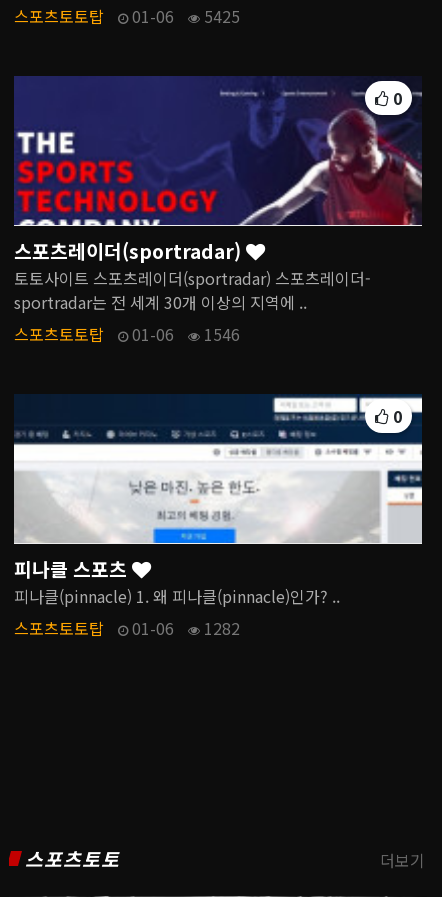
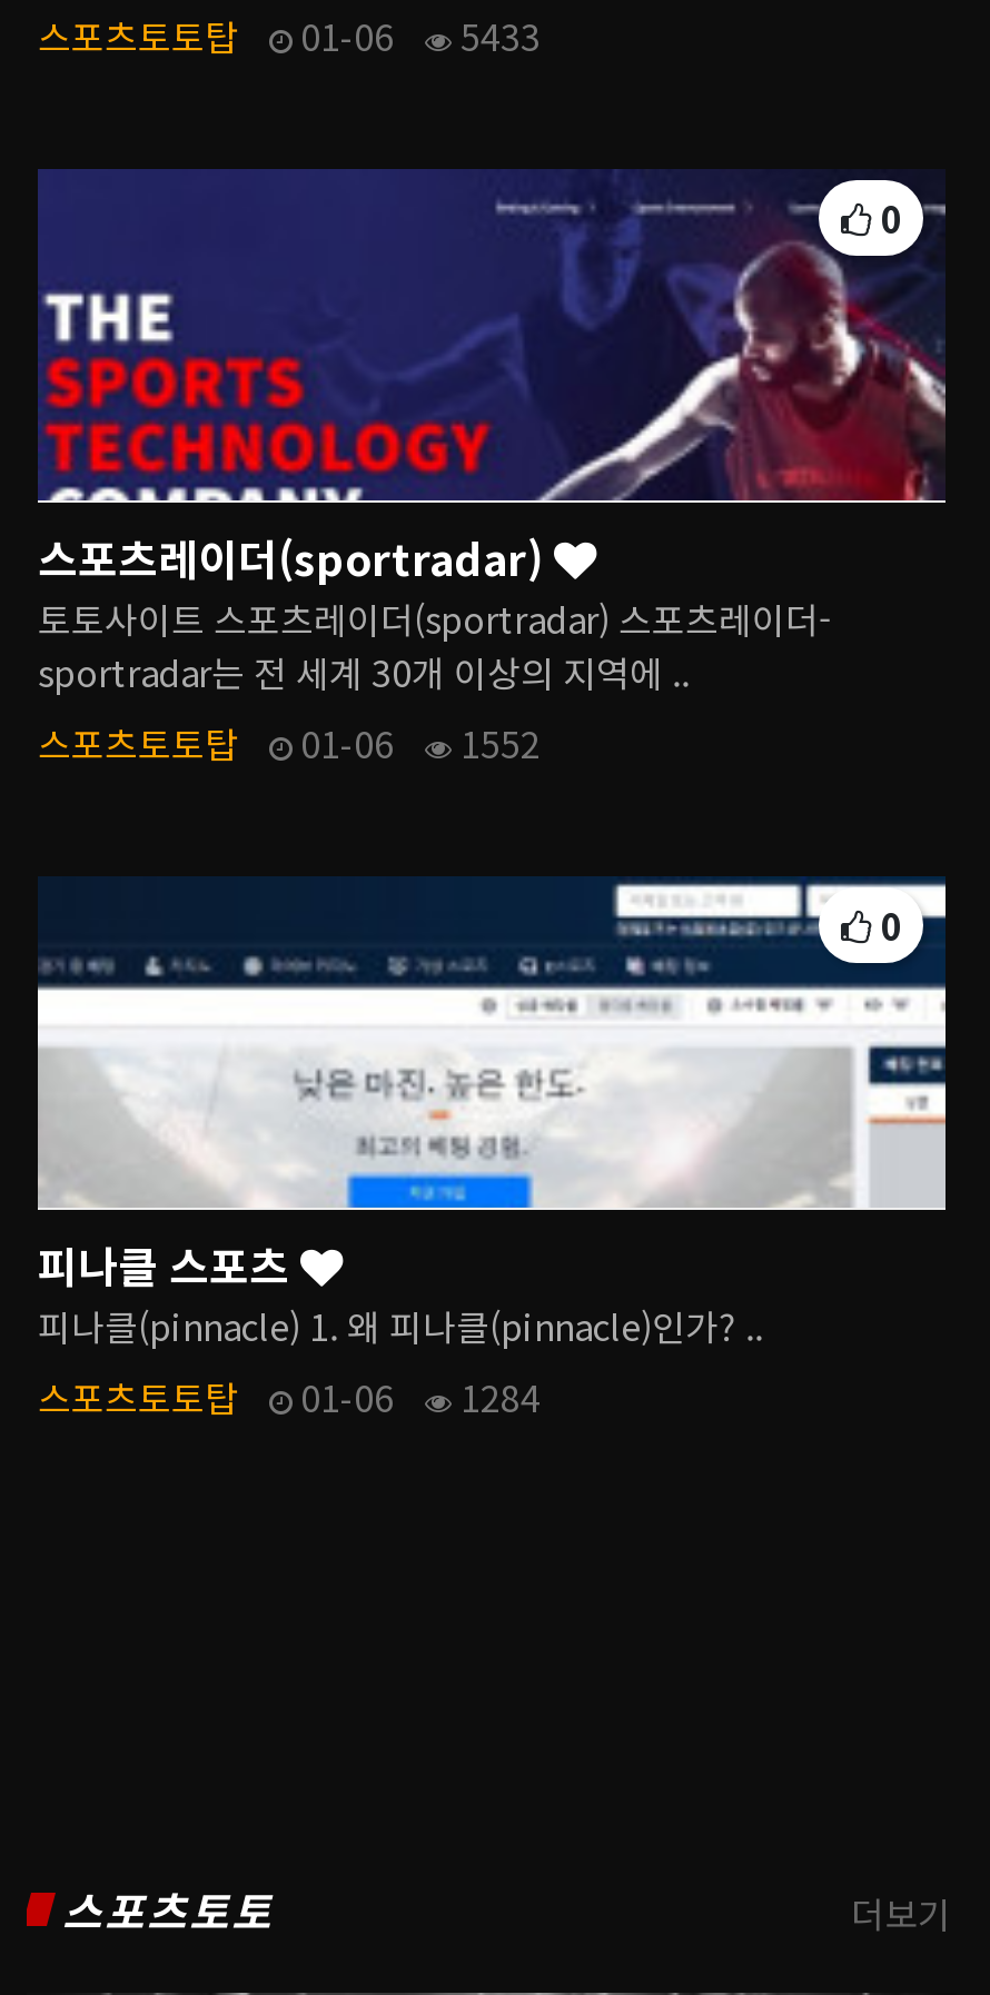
[14,4,240,28] 스포츠토토탑 01-06 5425 -> [38,10,541,63] 스포츠토토탑 01-06 5433
[14,322,240,346] 스포츠토토탑 01-06 1546 -> [38,717,541,770] 스포츠토토탑 01-06 1552
[14,616,240,640] 스포츠토토탑 01-06 1282 -> [38,1371,541,1424] 스포츠토토탑 01-06 1284

